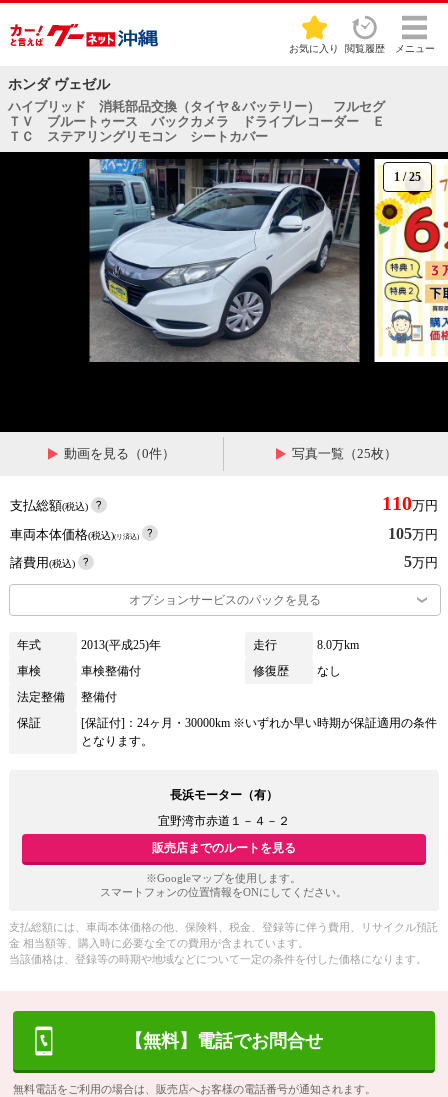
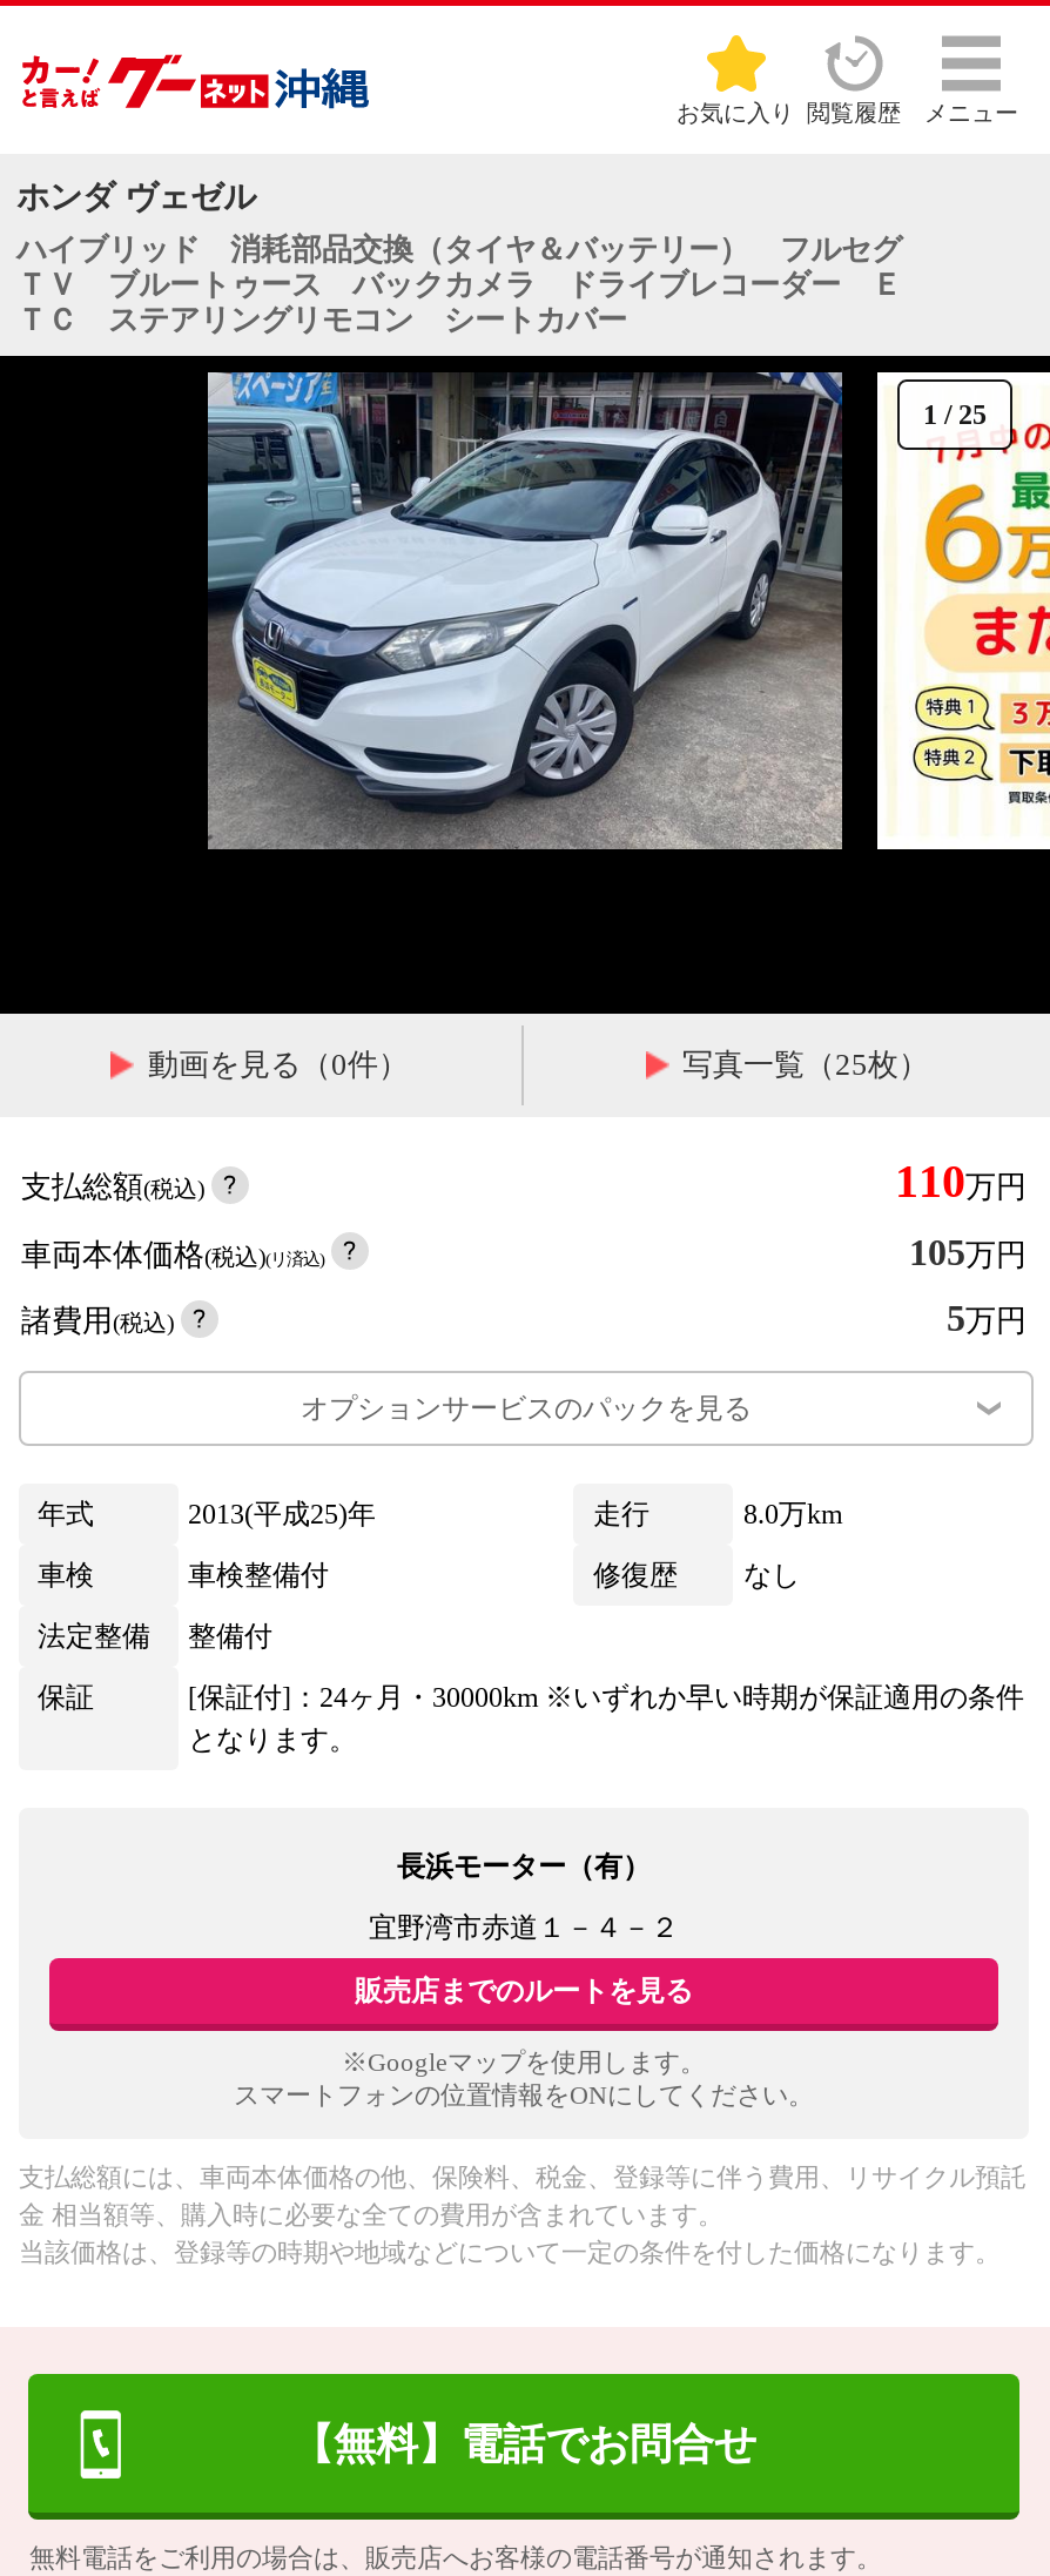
[374,166,445,355] [image] -> [876,391,1043,828] [image]

